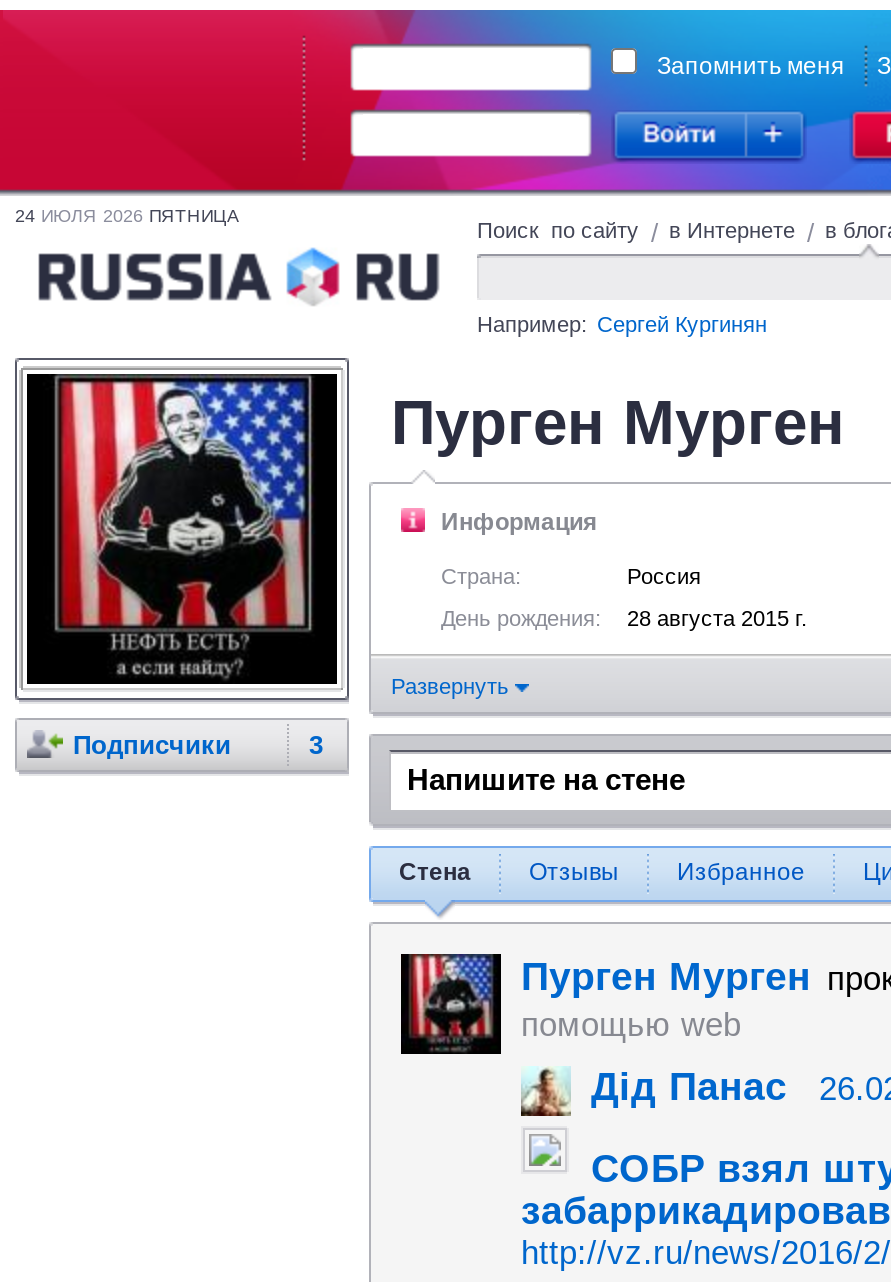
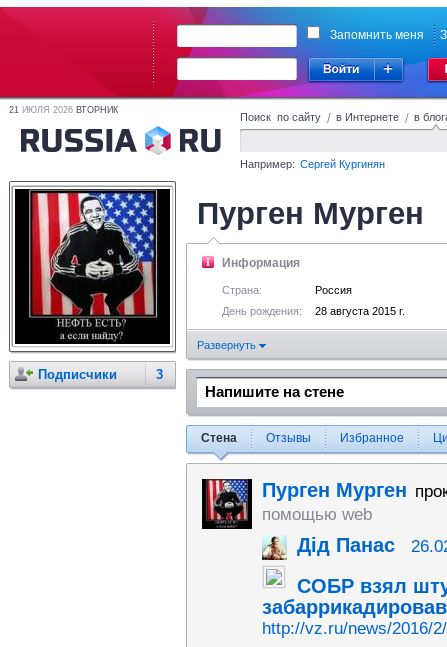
[15,206,239,226] 24 ИЮЛЯ 2026 ПЯТНИЦА -> [9,105,118,115] 21 ИЮЛЯ 2026 ВТОРНИК

